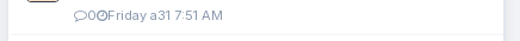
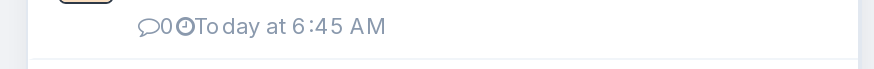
[87,7,223,23] 0 Friday a31 7:51 AM -> [160,12,386,40] 0 Today at 6:45 AM

